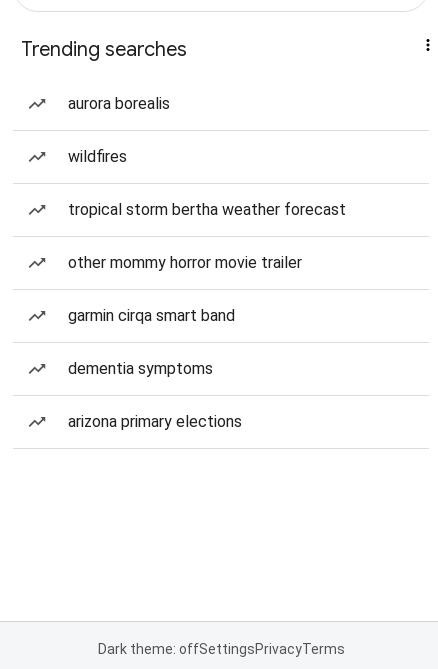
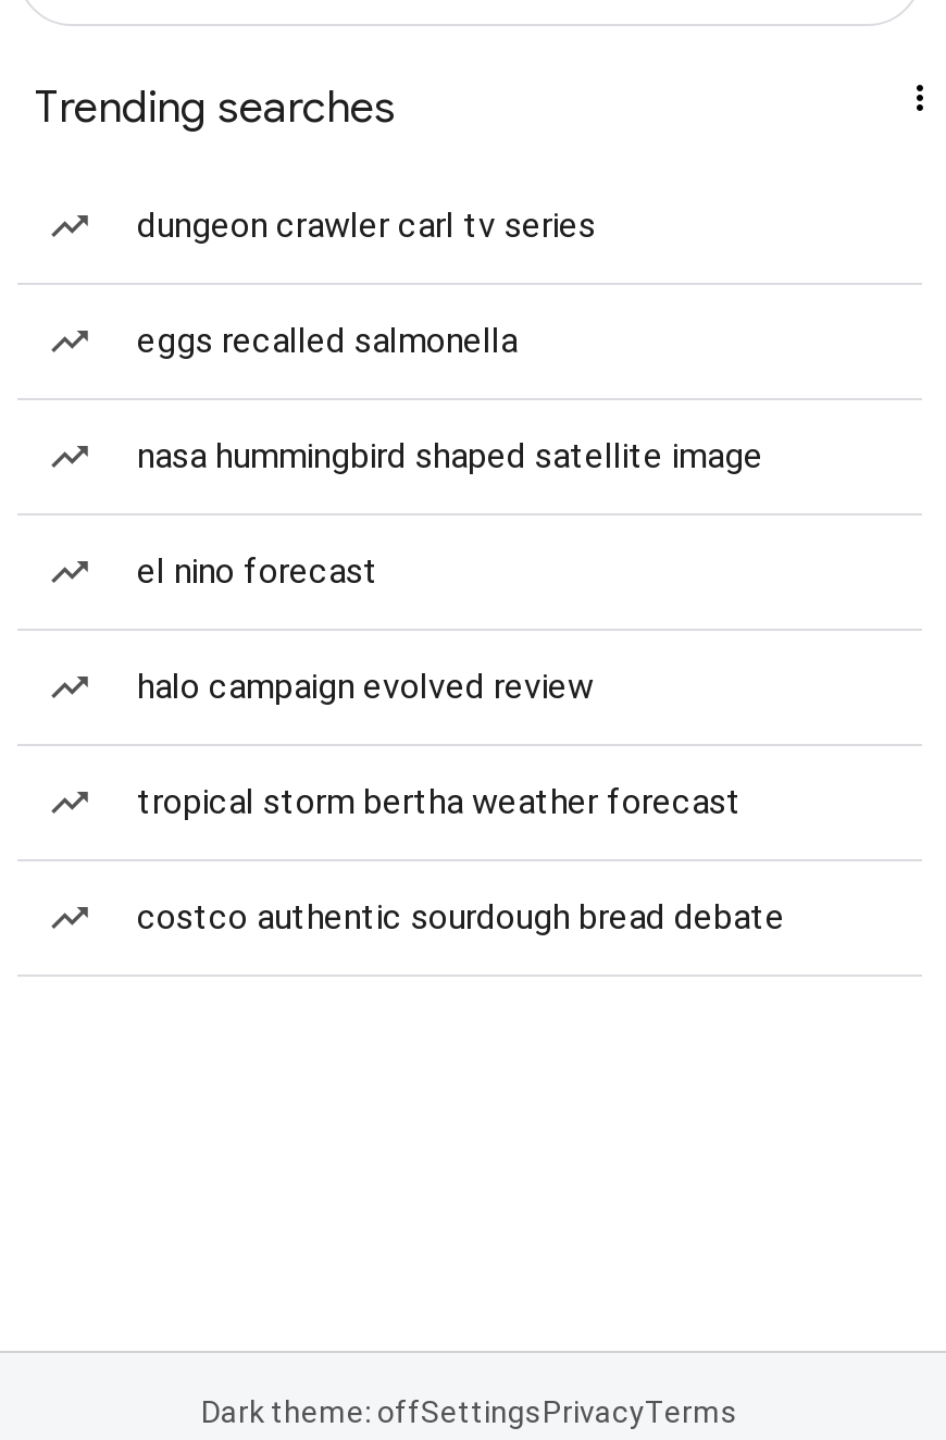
[68,94,170,166] aurora borealis | wildfires -> [137,204,763,707] dungeon crawler carl tv series | eggs recalled salmonella | nasa hummingbird shaped satellite image | el nino forecast | halo campaign evolved review
moved [68,200,346,219] -> [137,781,742,822]: tropical storm bertha weather forecast
[68,253,302,431] other mommy horror movie trailer | garmin cirqa smart band | dementia symptoms | arizona primary elections -> [137,896,785,938] costco authentic sourdough bread debate

